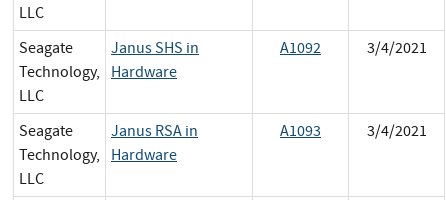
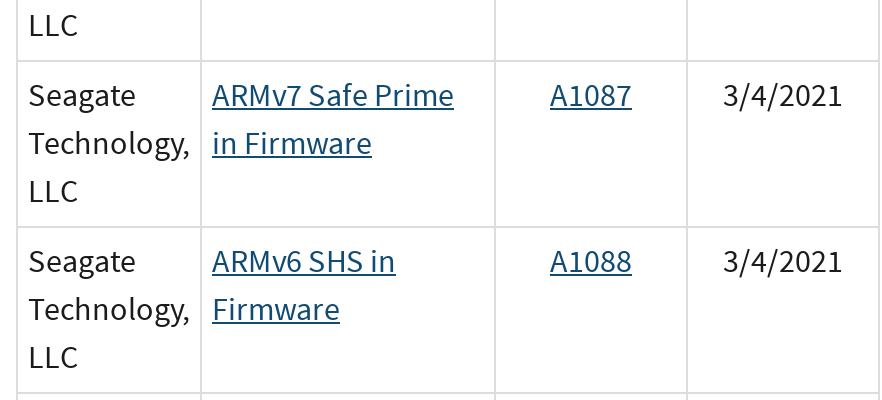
[111,38,199,82] Janus SHS in | Hardware -> [212,76,454,164] ARMv7 Safe Prime | in Firmware
[280,38,321,58] A1092 -> [550,76,632,116] A1087
[111,121,198,165] Janus RSA in | Hardware -> [212,242,396,330] ARMv6 SHS in | Firmware
[280,121,321,141] A1093 -> [550,242,632,282] A1088

